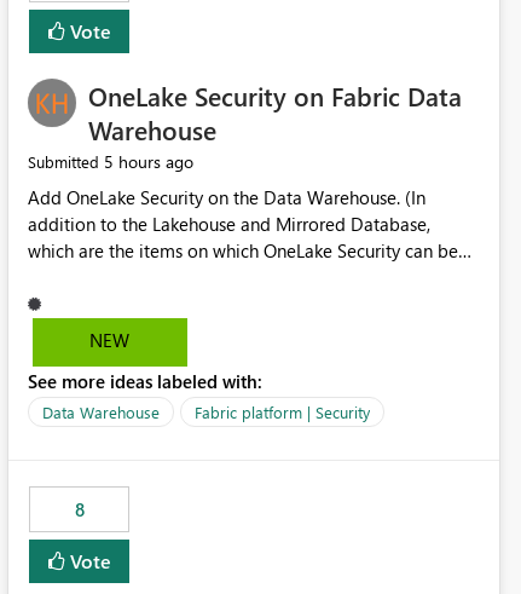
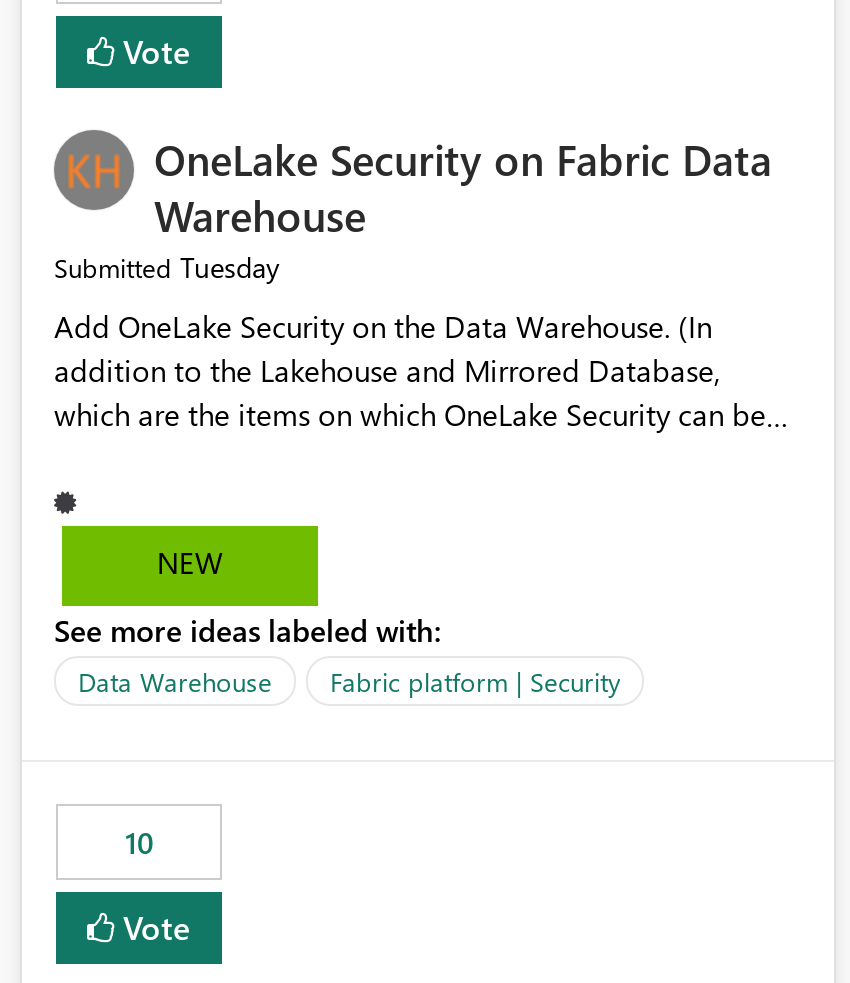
[28,150,193,173] Submitted 5 hours ago -> [54,249,280,287] Submitted Tuesday
[74,498,84,522] 8 -> [125,823,153,863] 10

